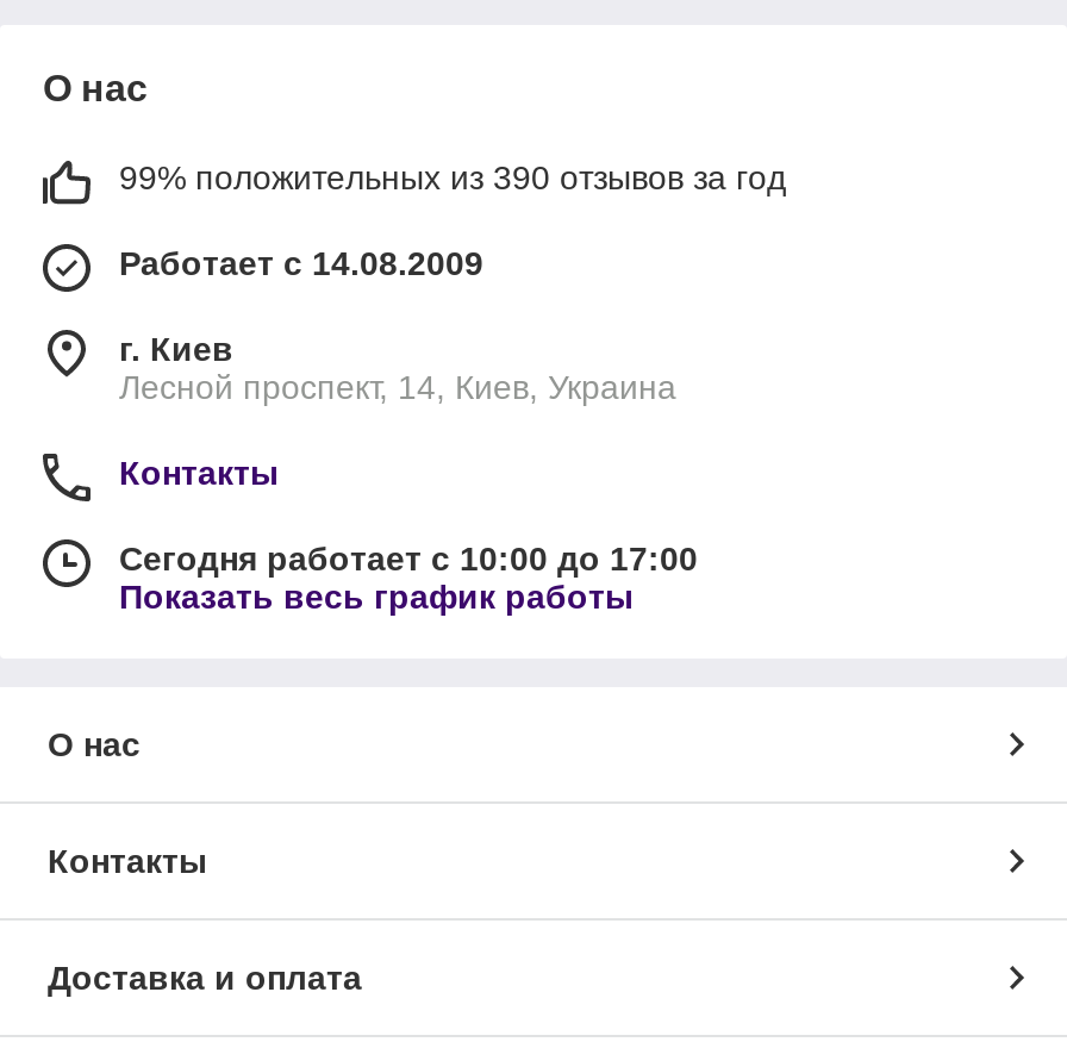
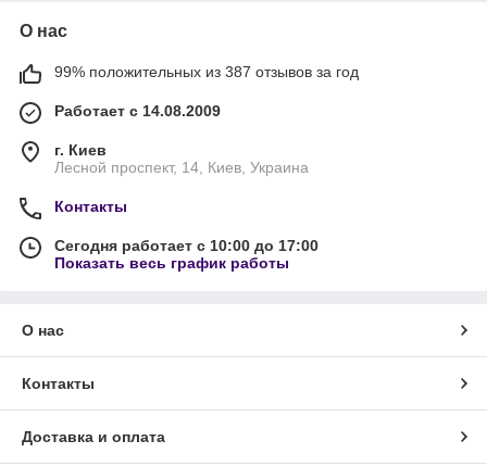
[119,159,786,197] 99% положительных из 390 отзывов за год -> [54,63,359,81] 99% положительных из 387 отзывов за год

